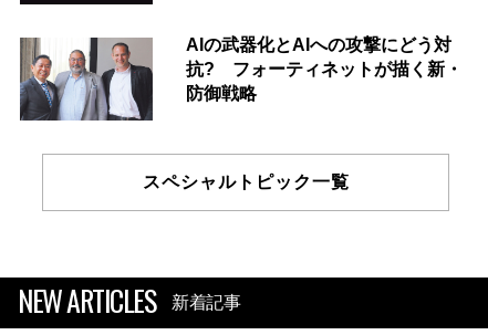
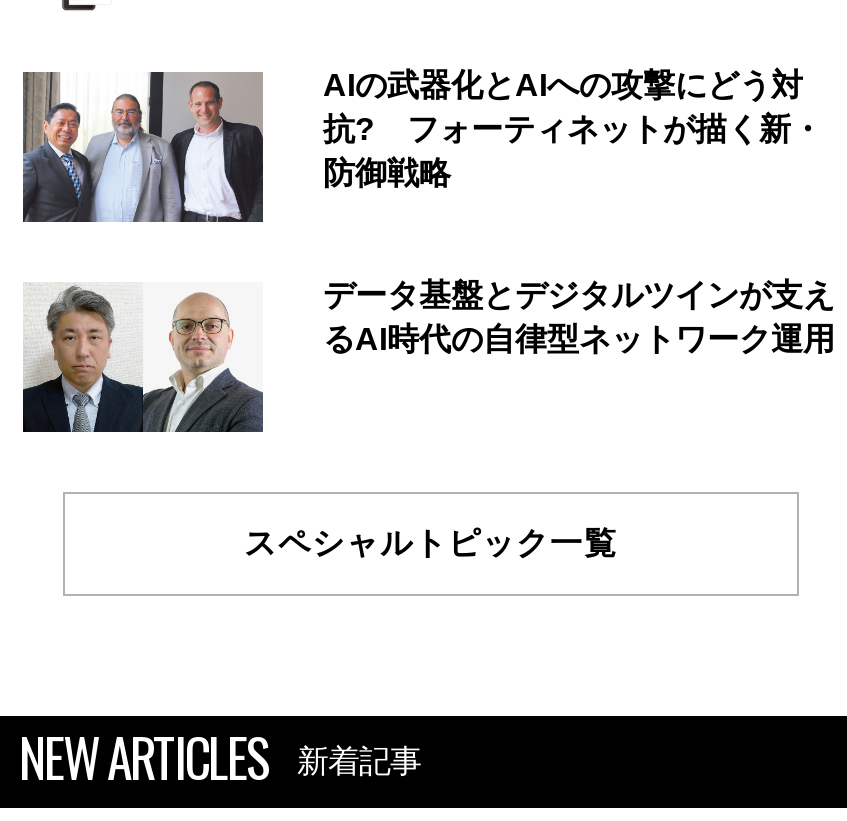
none -> [25,279,835,434] [image] | データ基盤とデジタルツインが支え | るAI時代の自律型ネットワーク運用

